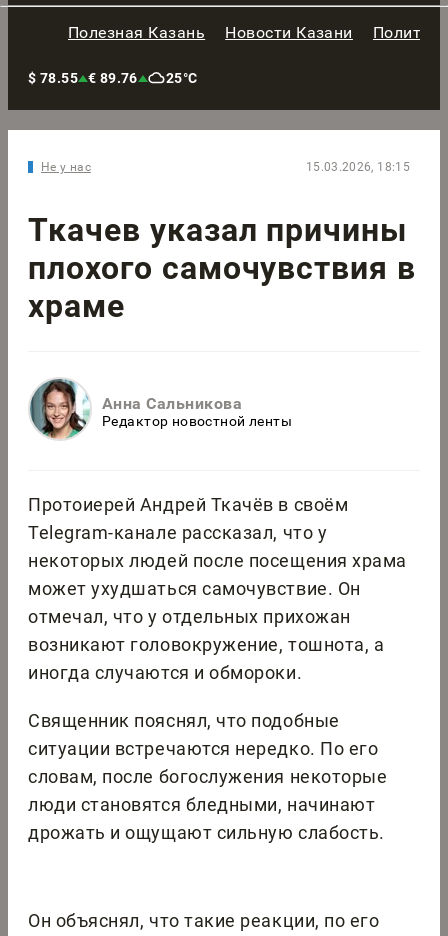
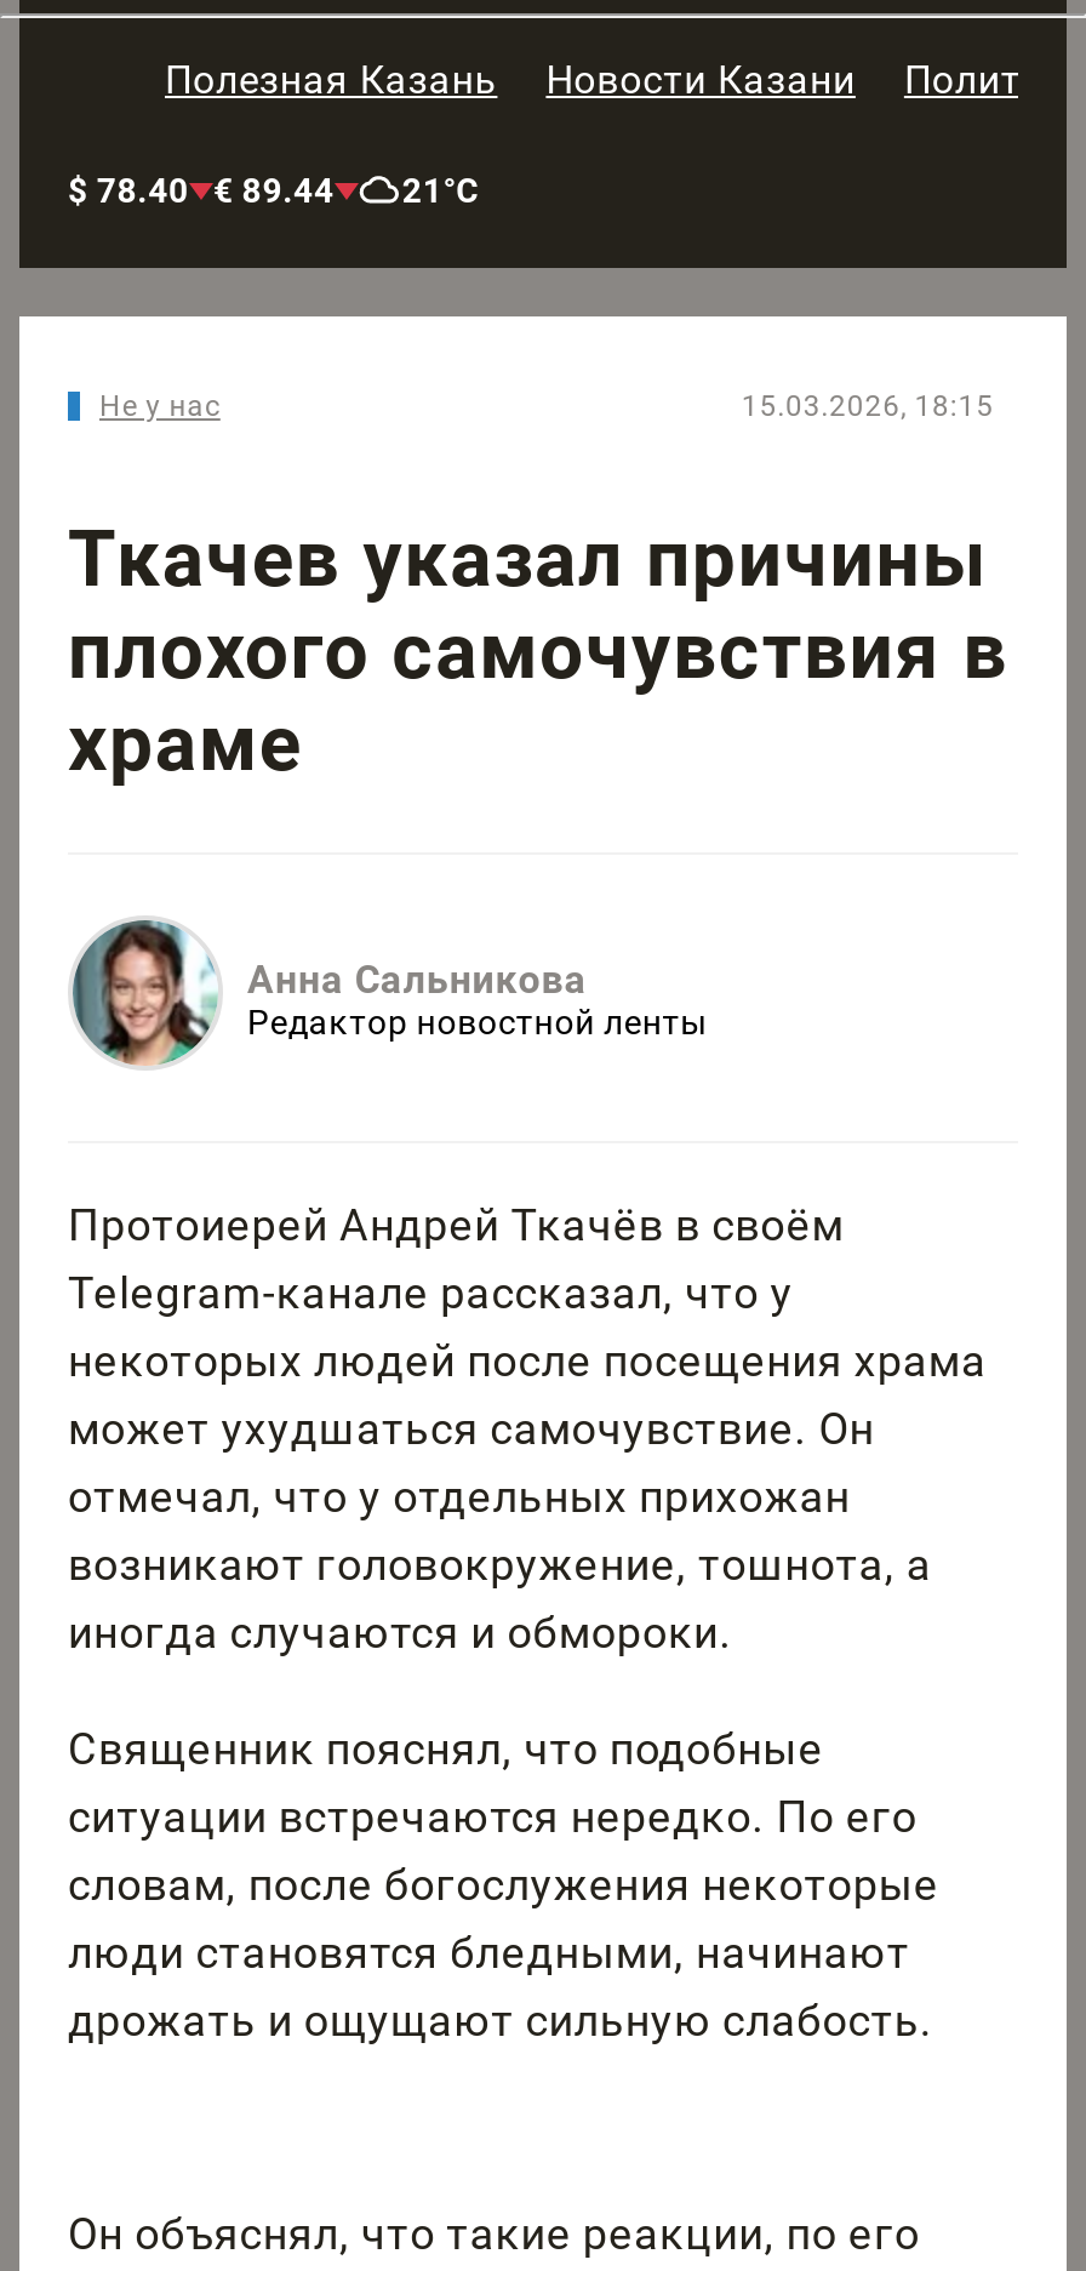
[28,70,198,86] $ 78.55 | € 89.76 | 25°C -> [68,171,479,210] $ 78.40 | € 89.44 | 21°C

